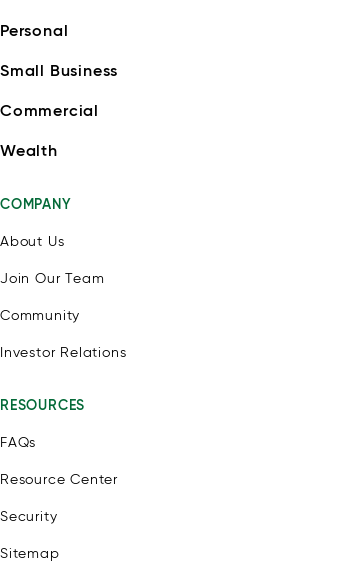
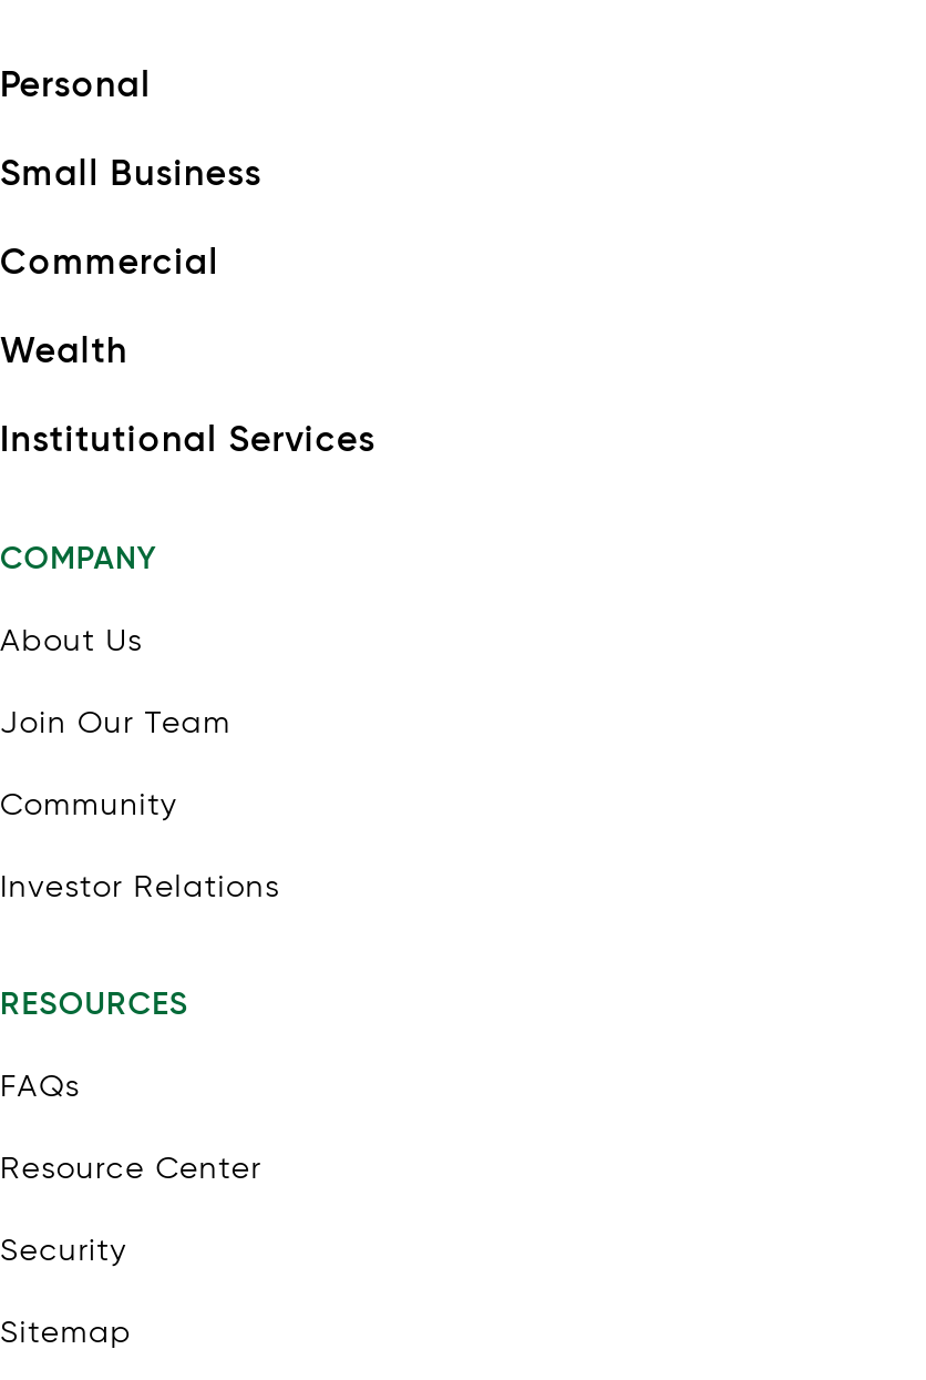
none -> [0,415,376,459] Institutional Services

